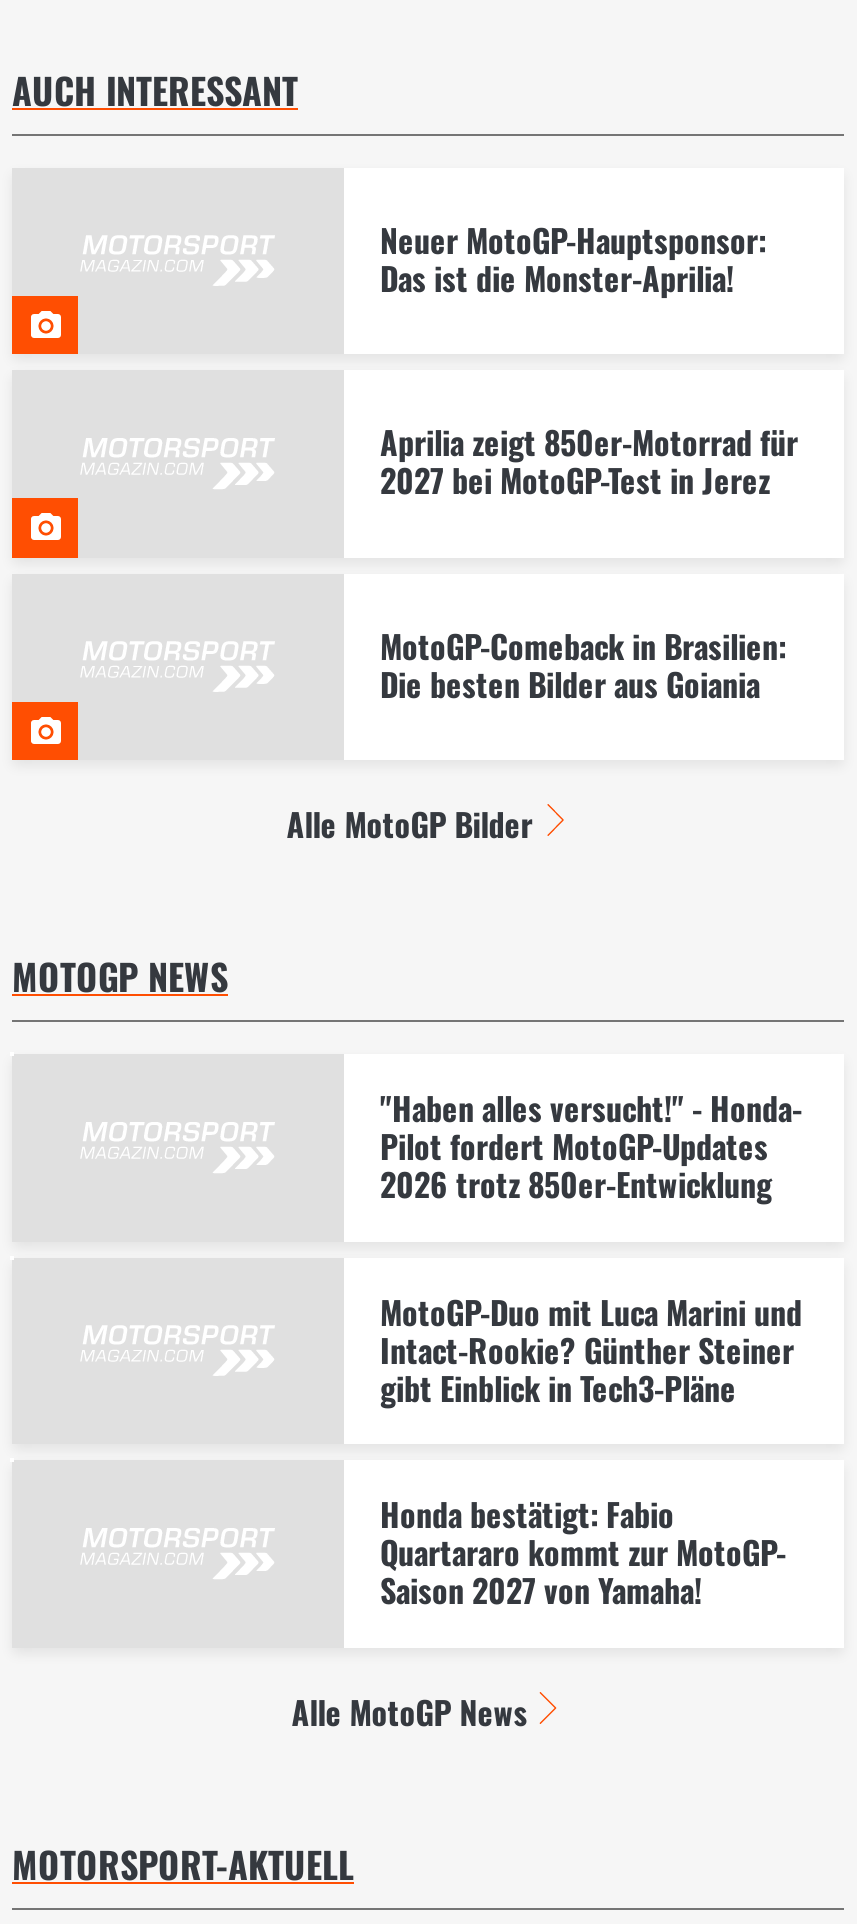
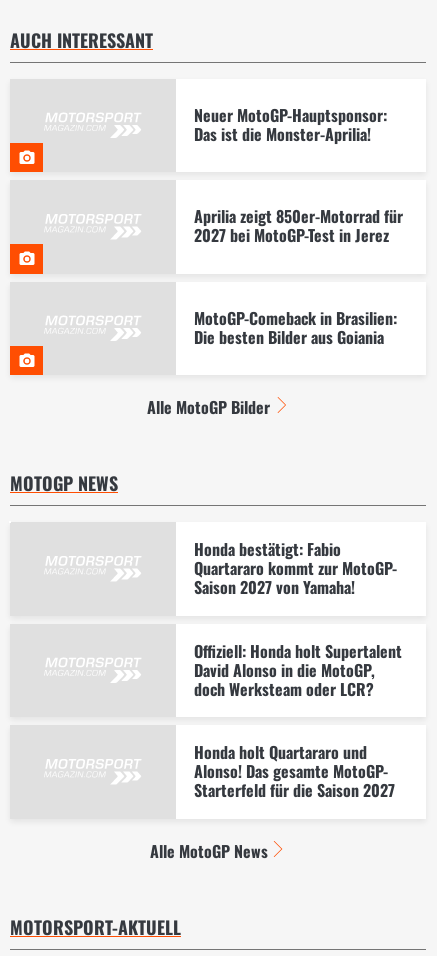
[380,1084,802,1411] "Haben alles versucht!" - Honda- | Pilot fordert MotoGP-Updates | 2026 trotz 850er-Entwicklung | MotoGP-Duo mit Luca Marini und | Intact-Rookie? Günther Steiner | gibt Einblick in Tech3-Pläne -> none
moved [380,1490,786,1614] -> [194,537,397,599]: Honda bestätigt: Fabio | Quartararo kommt zur MotoGP- | Saison 2027 von Yamaha!
none -> [194,639,402,802] Offiziell: Honda holt Supertalent | David Alonso in die MotoGP, | doch Werksteam oder LCR? | Honda holt Quartararo und | Alonso! Das gesamte MotoGP- | Starterfeld für die Saison 2027

